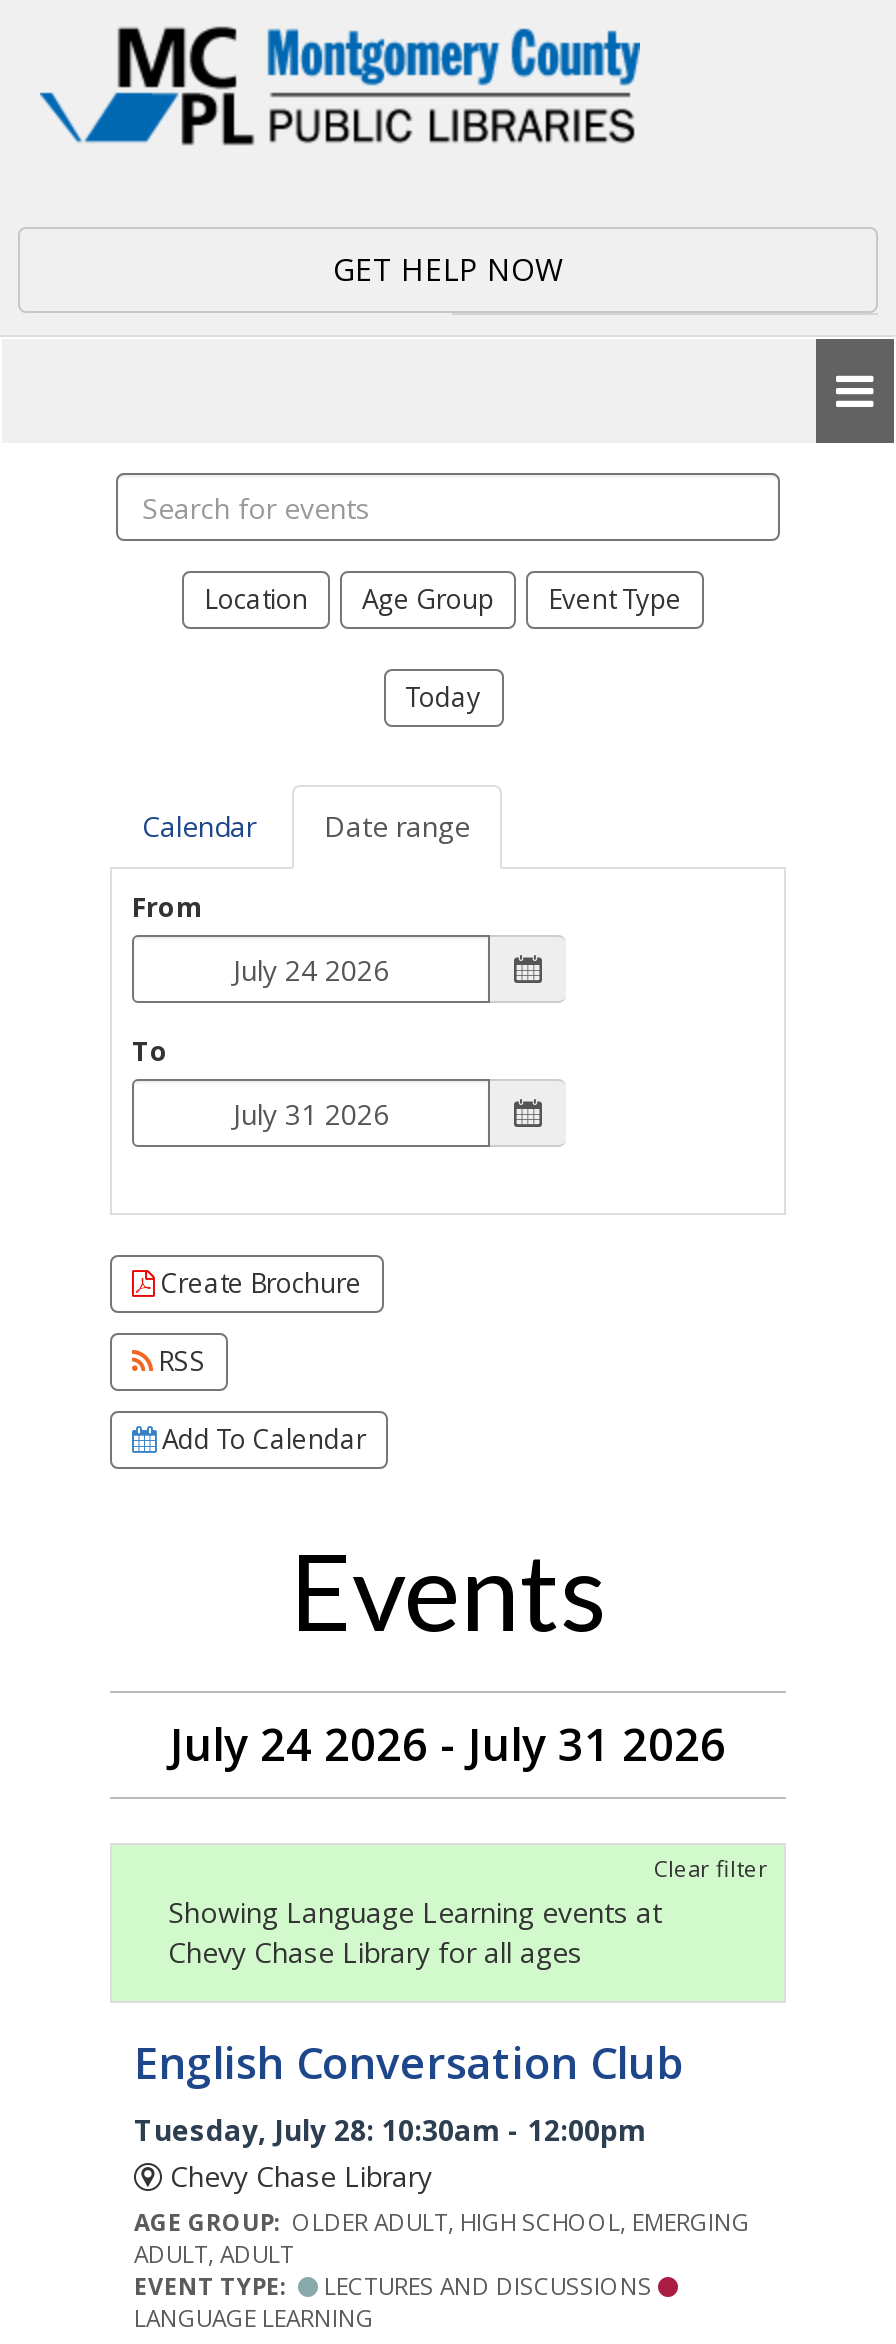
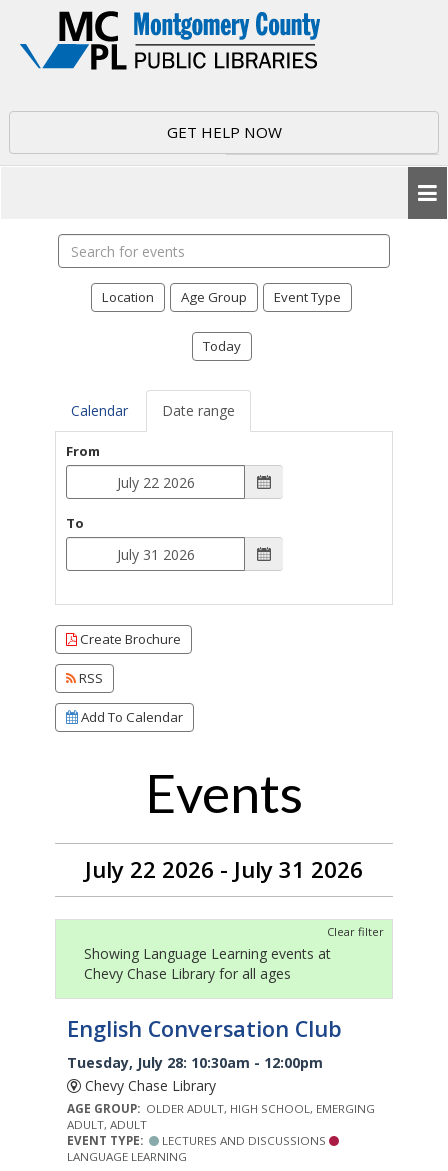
[170,1713,726,1775] July 24 2026 - July 31 2026 -> [85,854,363,885] July 22 2026 - July 31 2026

